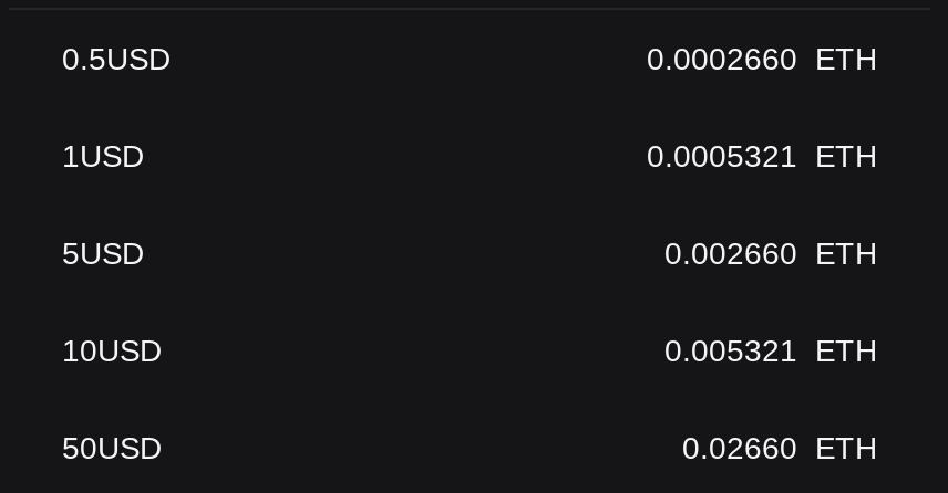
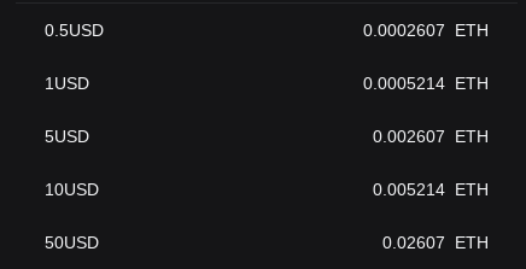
[647,41,877,76] 0.0002660 ETH -> [363,21,489,40] 0.0002607 ETH
[647,138,877,174] 0.0005321 ETH -> [363,74,489,93] 0.0005214 ETH
[664,235,877,271] 0.002660 ETH -> [373,127,489,146] 0.002607 ETH
[664,333,877,368] 0.005321 ETH -> [373,180,489,199] 0.005214 ETH
[682,430,877,465] 0.02660 ETH -> [382,233,489,252] 0.02607 ETH

